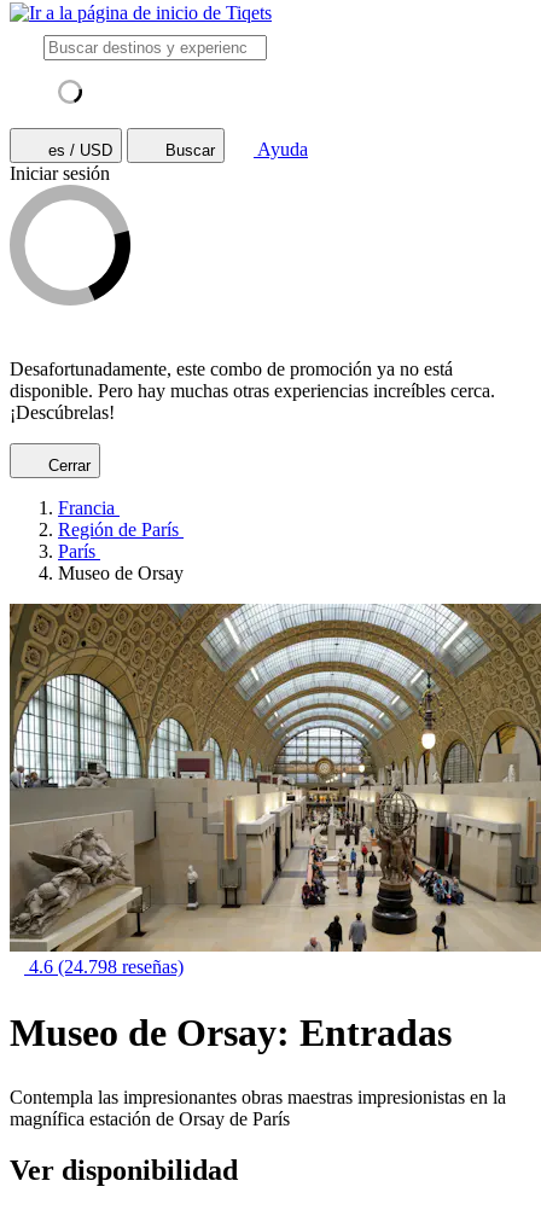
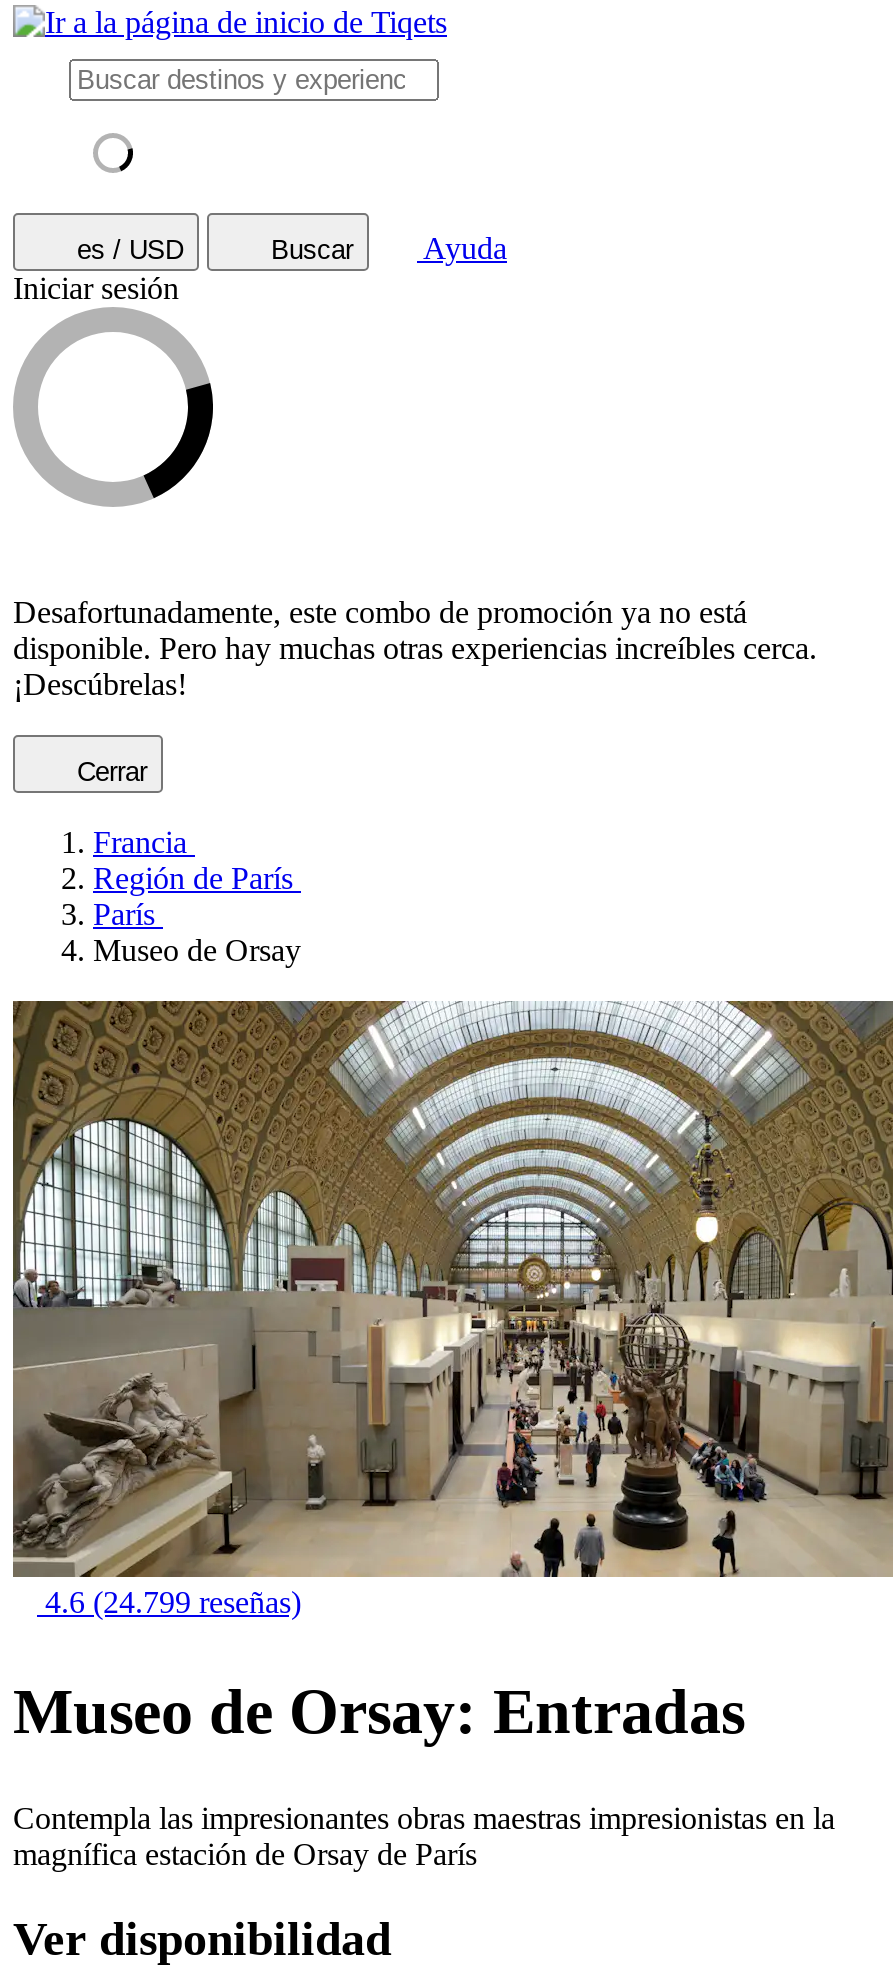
[29,956,184,977] 4.6 (24.798 reseñas) -> [45,1585,301,1619] 4.6 (24.799 reseñas)

